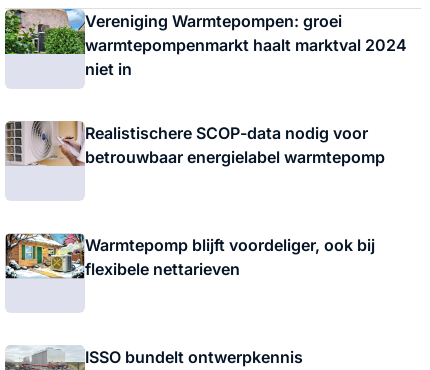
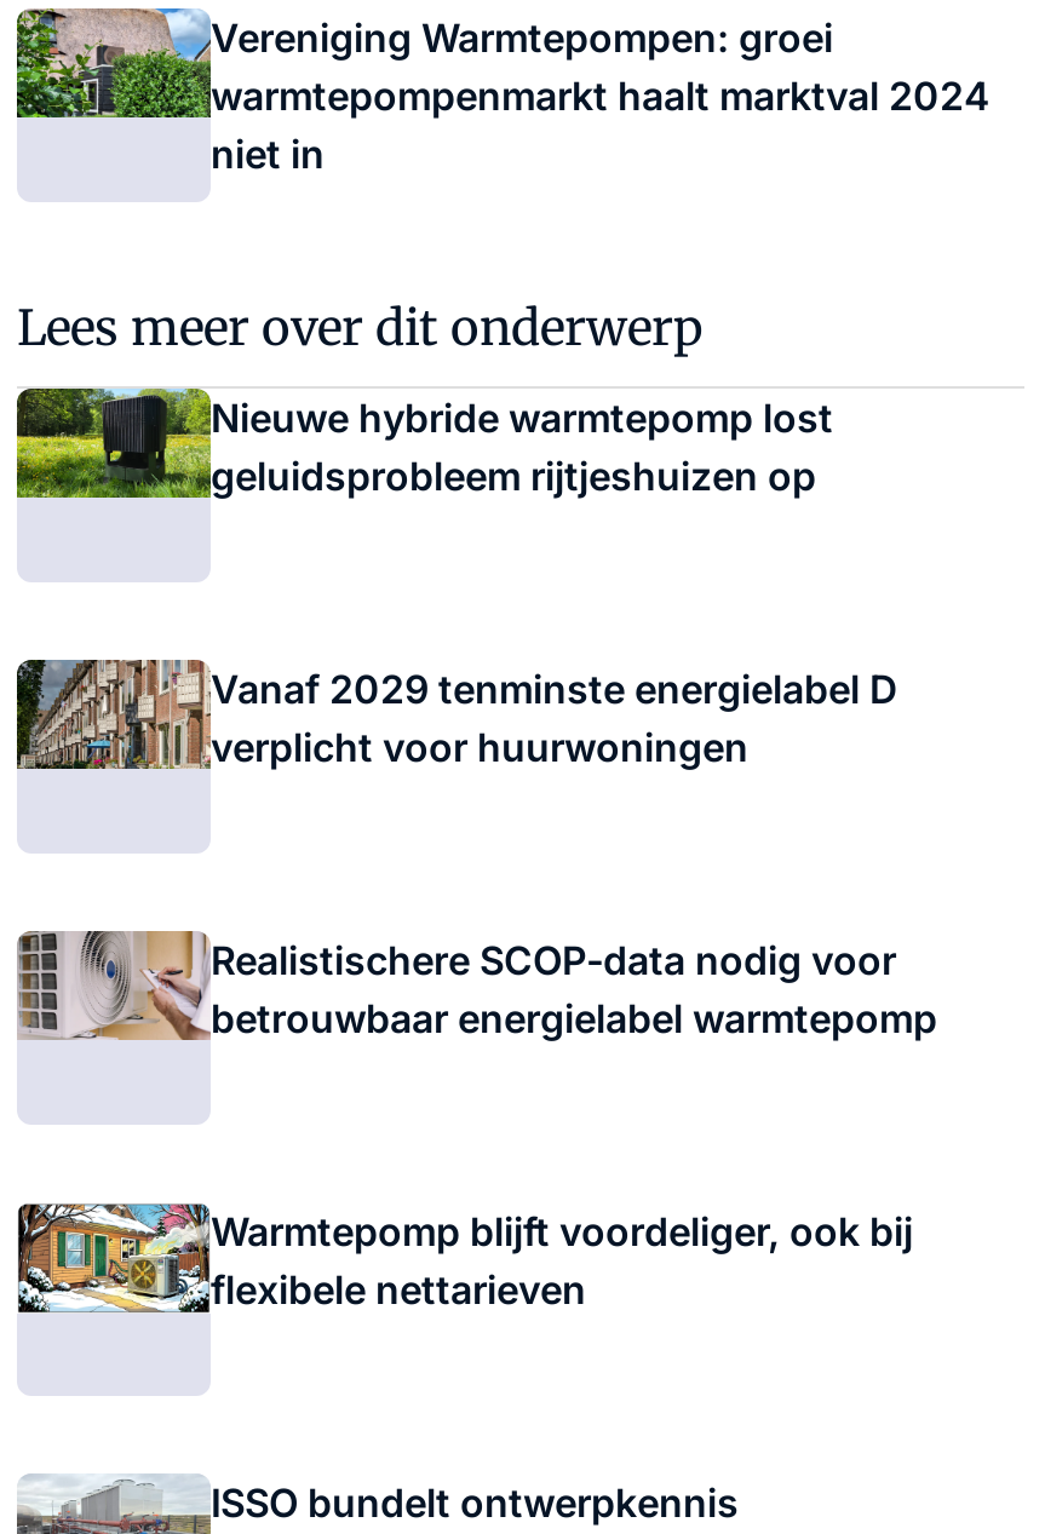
none -> [15,297,833,580] [image] | Lees meer over dit onderwerp | Nieuwe hybride warmtepomp lost | geluidsprobleem rijtjeshuizen op
none -> [15,660,898,771] [image] | Vanaf 2029 tenminste energielabel D | verplicht voor huurwoningen

